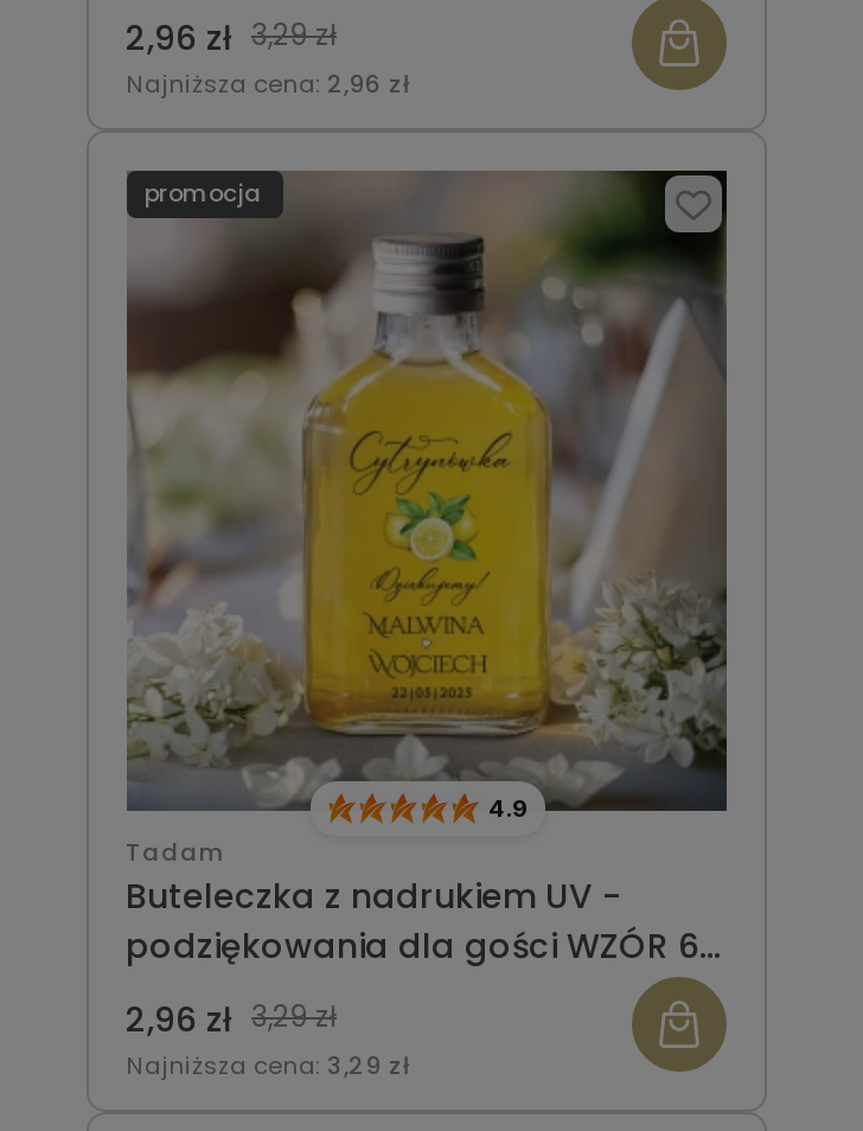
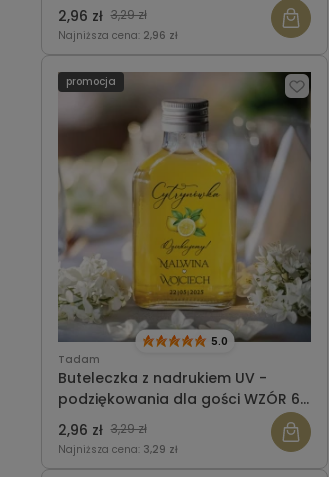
[488,793,529,822] 4.9 -> [210,334,227,346] 5.0

